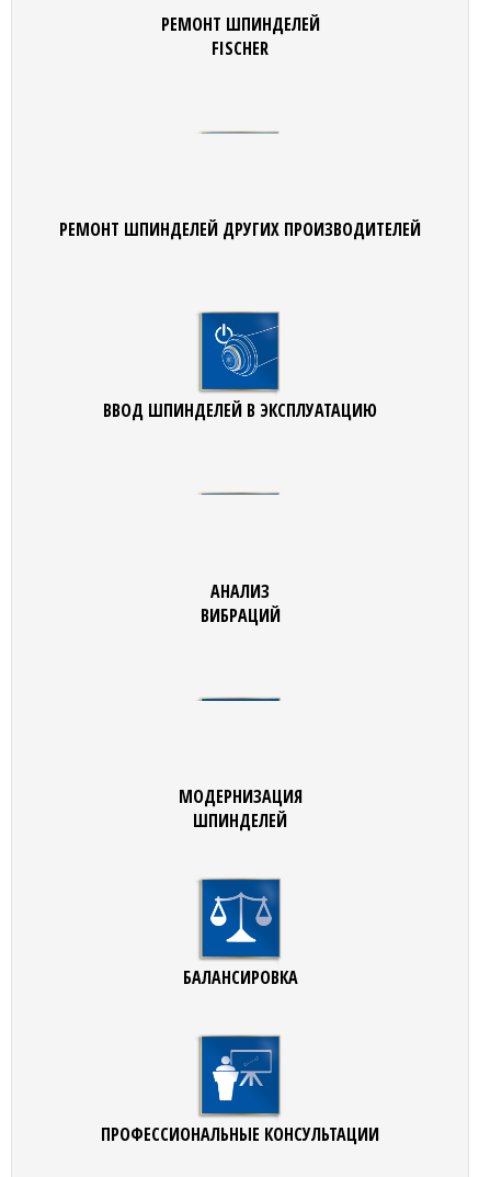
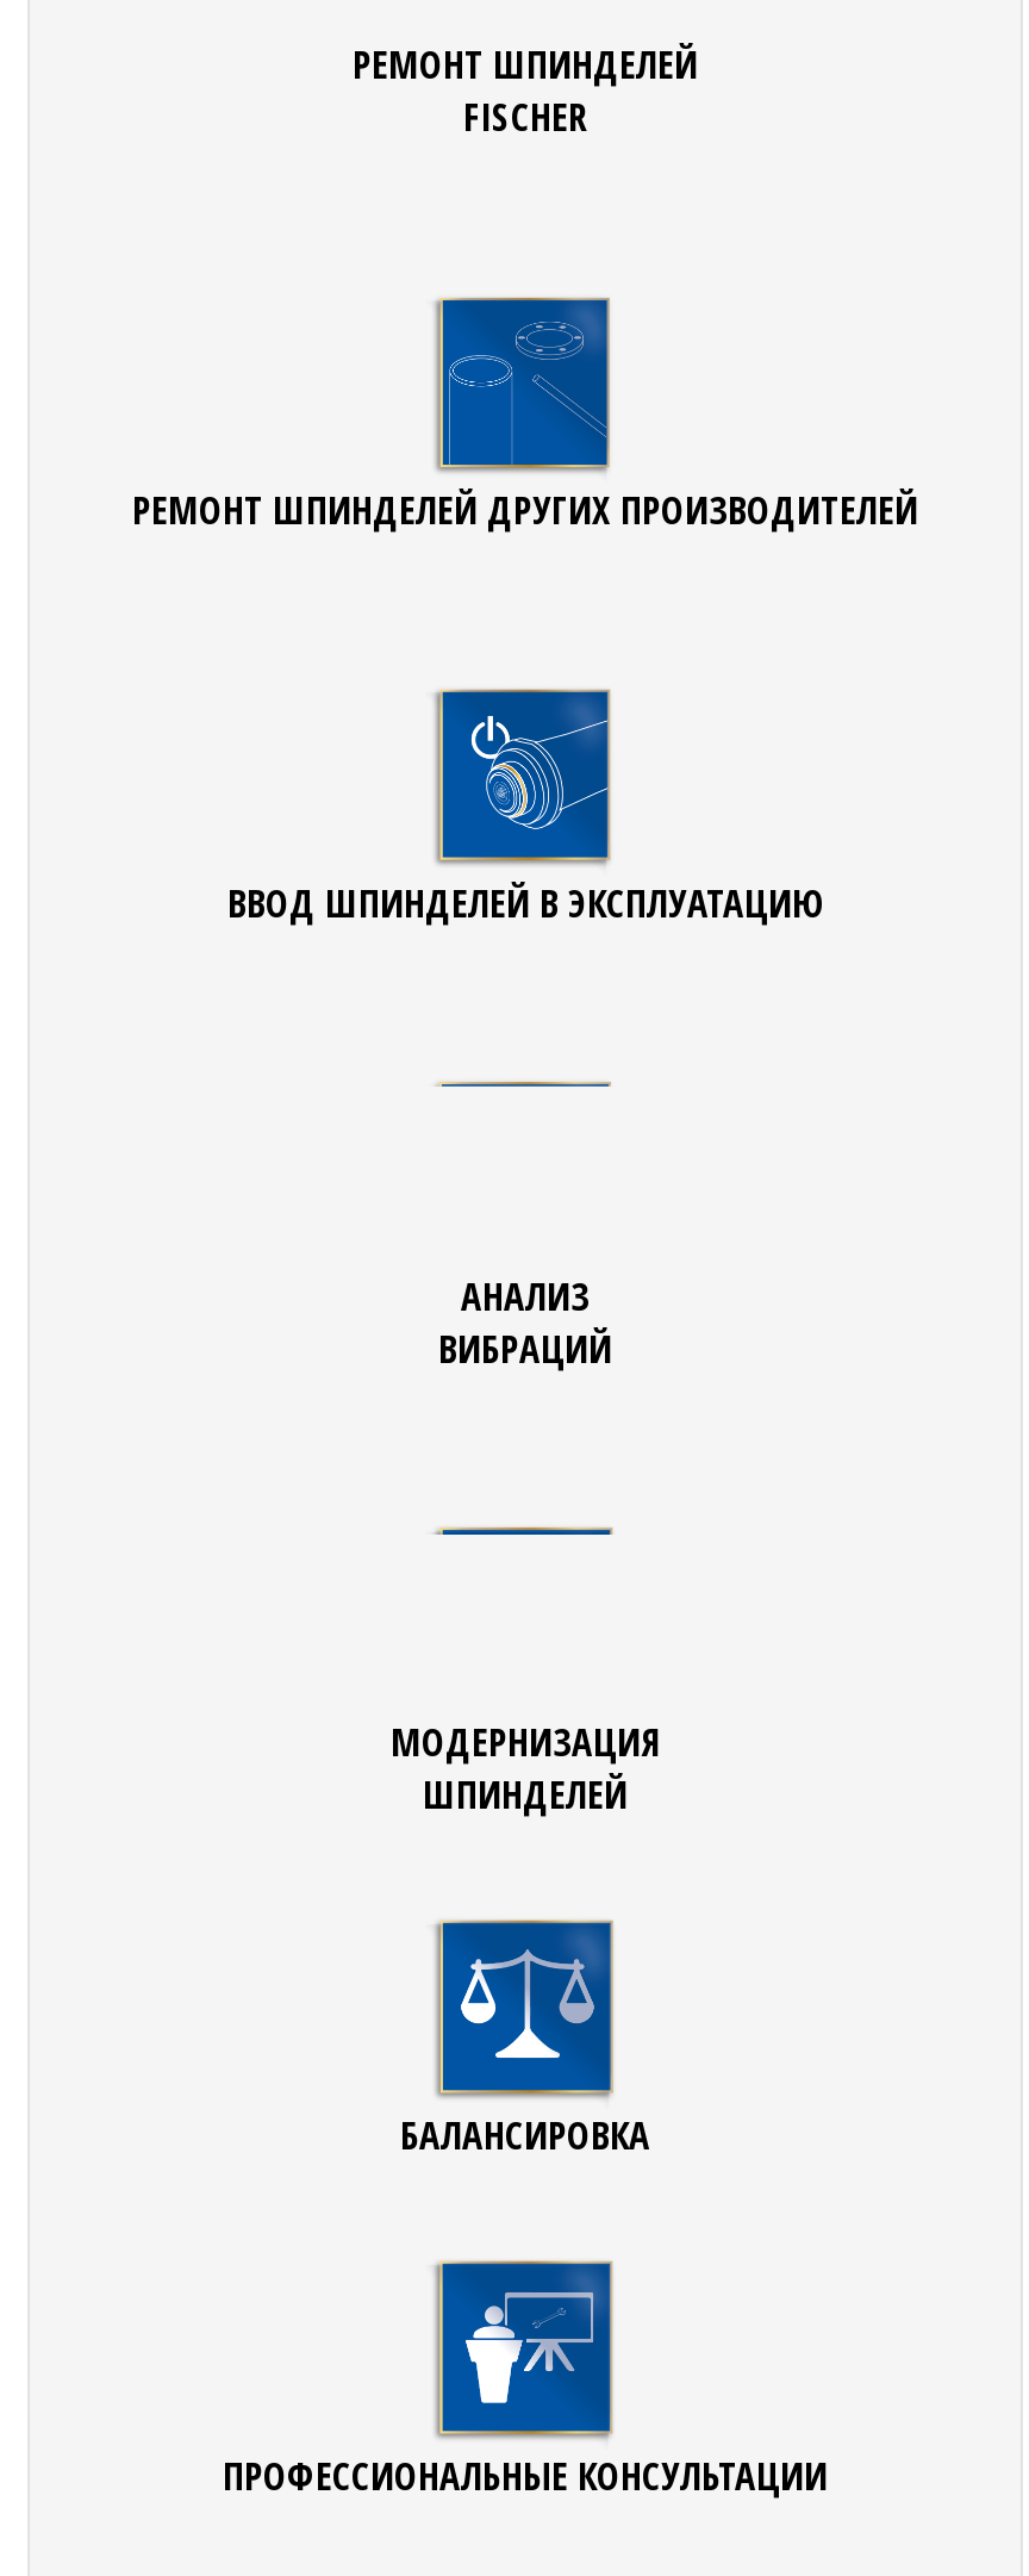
none -> [435,298,611,474] [image]

